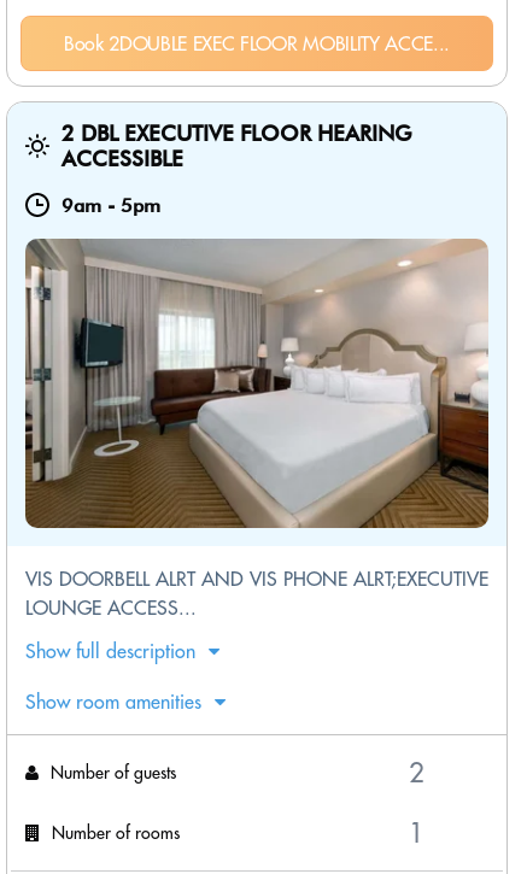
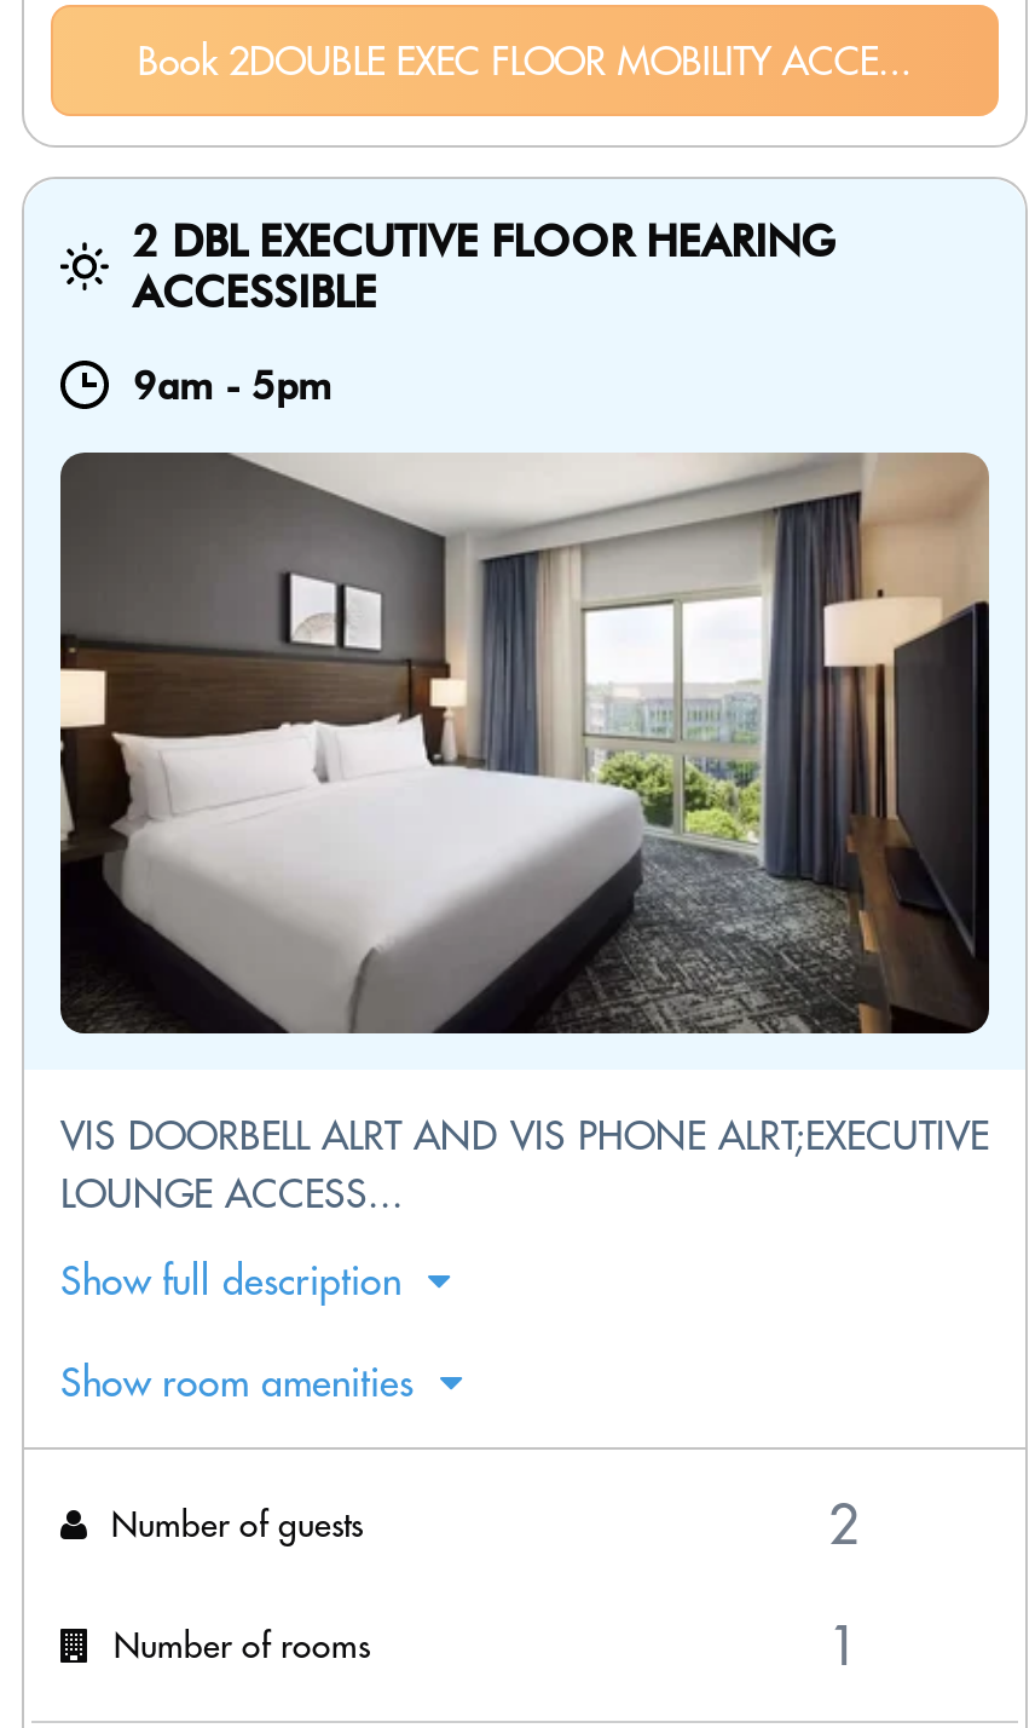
[24,239,490,529] [image] -> [58,453,991,1036] [image]

